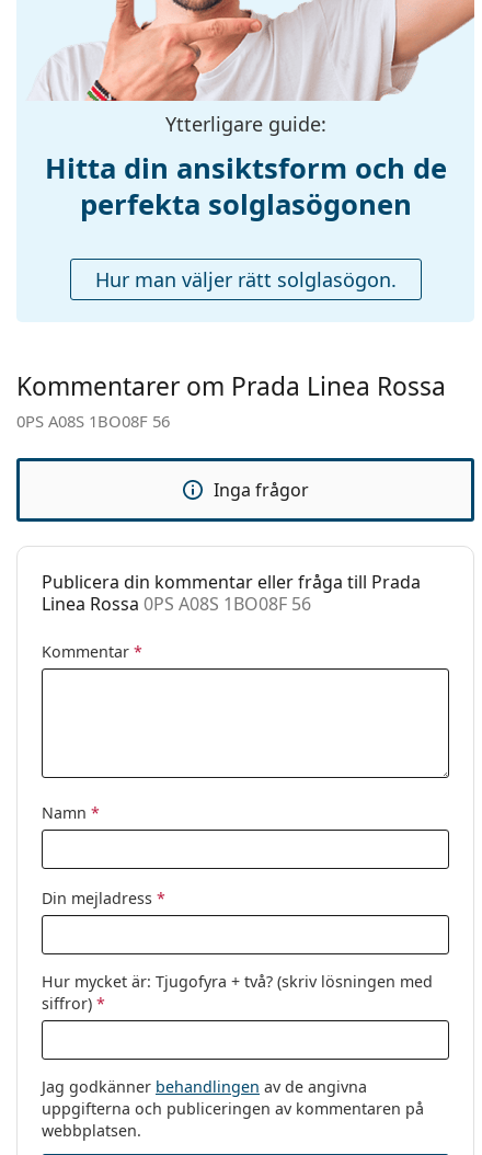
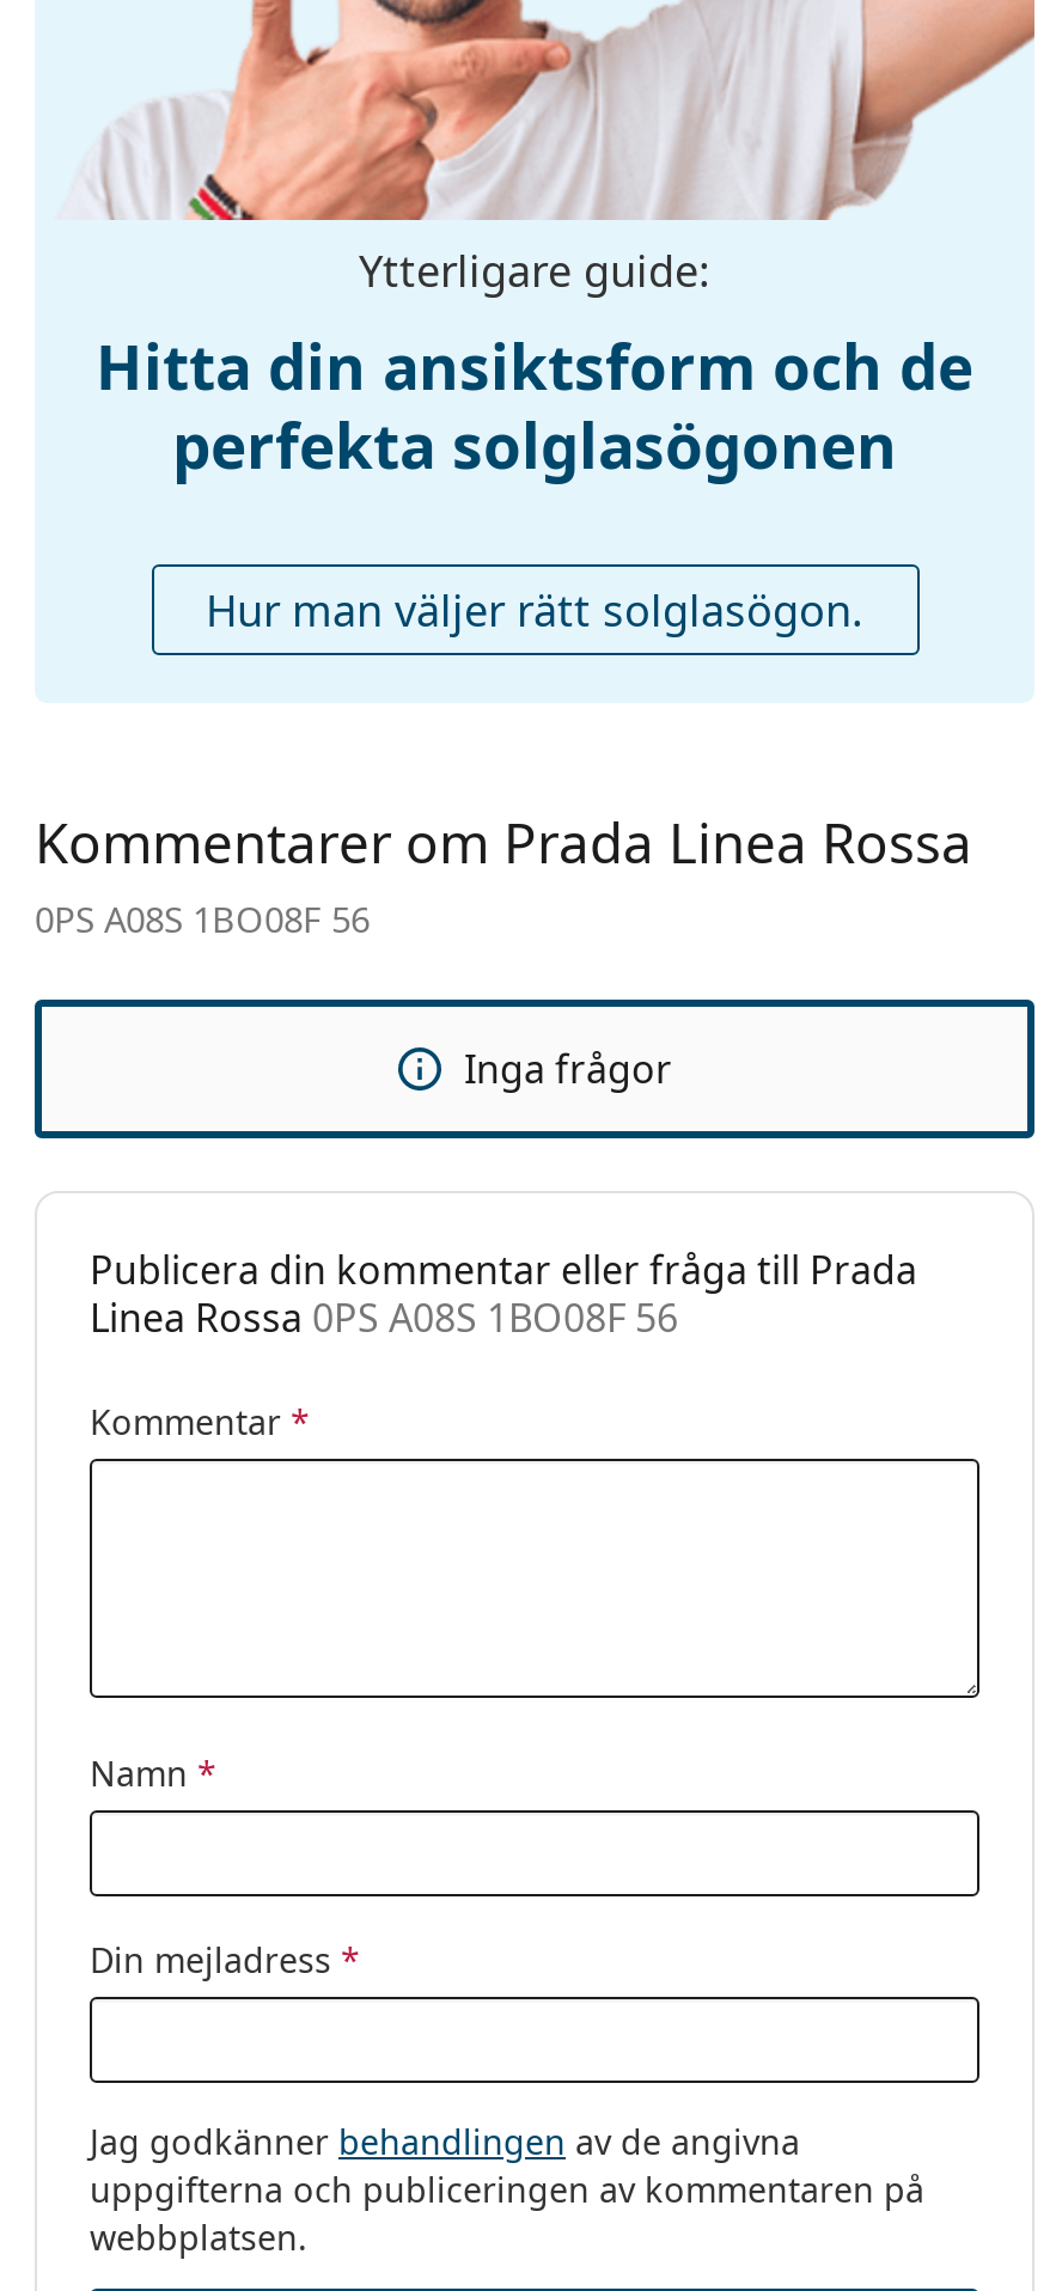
[42,971,433,1013] Hur mycket är: Tjugofyra + två? (skriv lösningen med | siffror) * -> none

